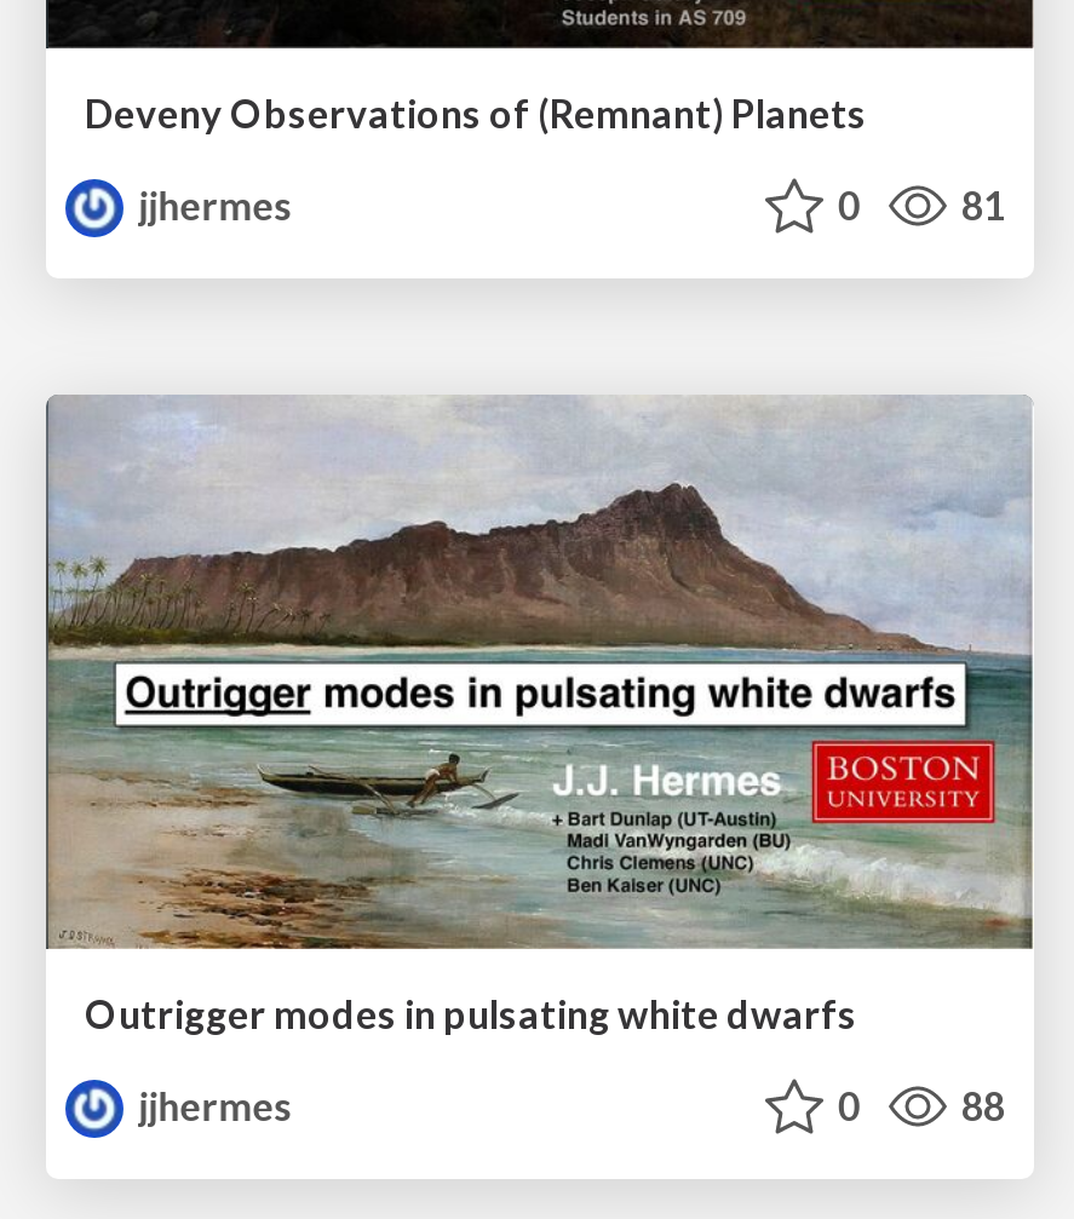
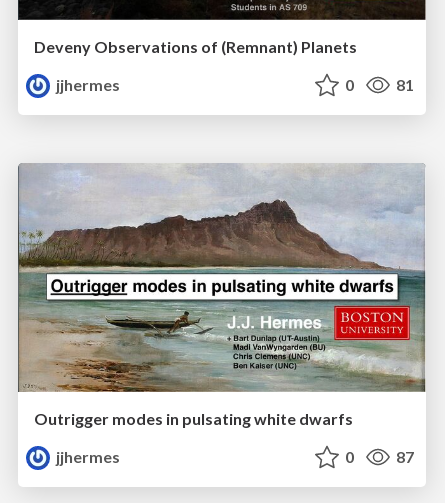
[954,1083,1005,1129] 88 -> [393,447,414,466] 87

